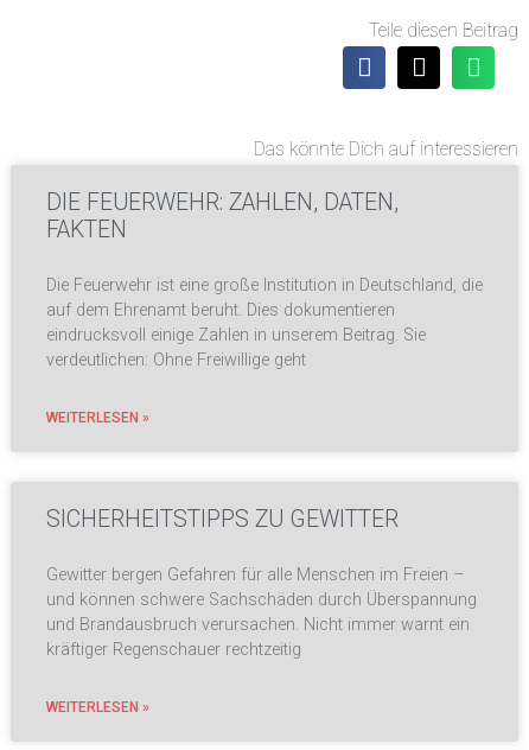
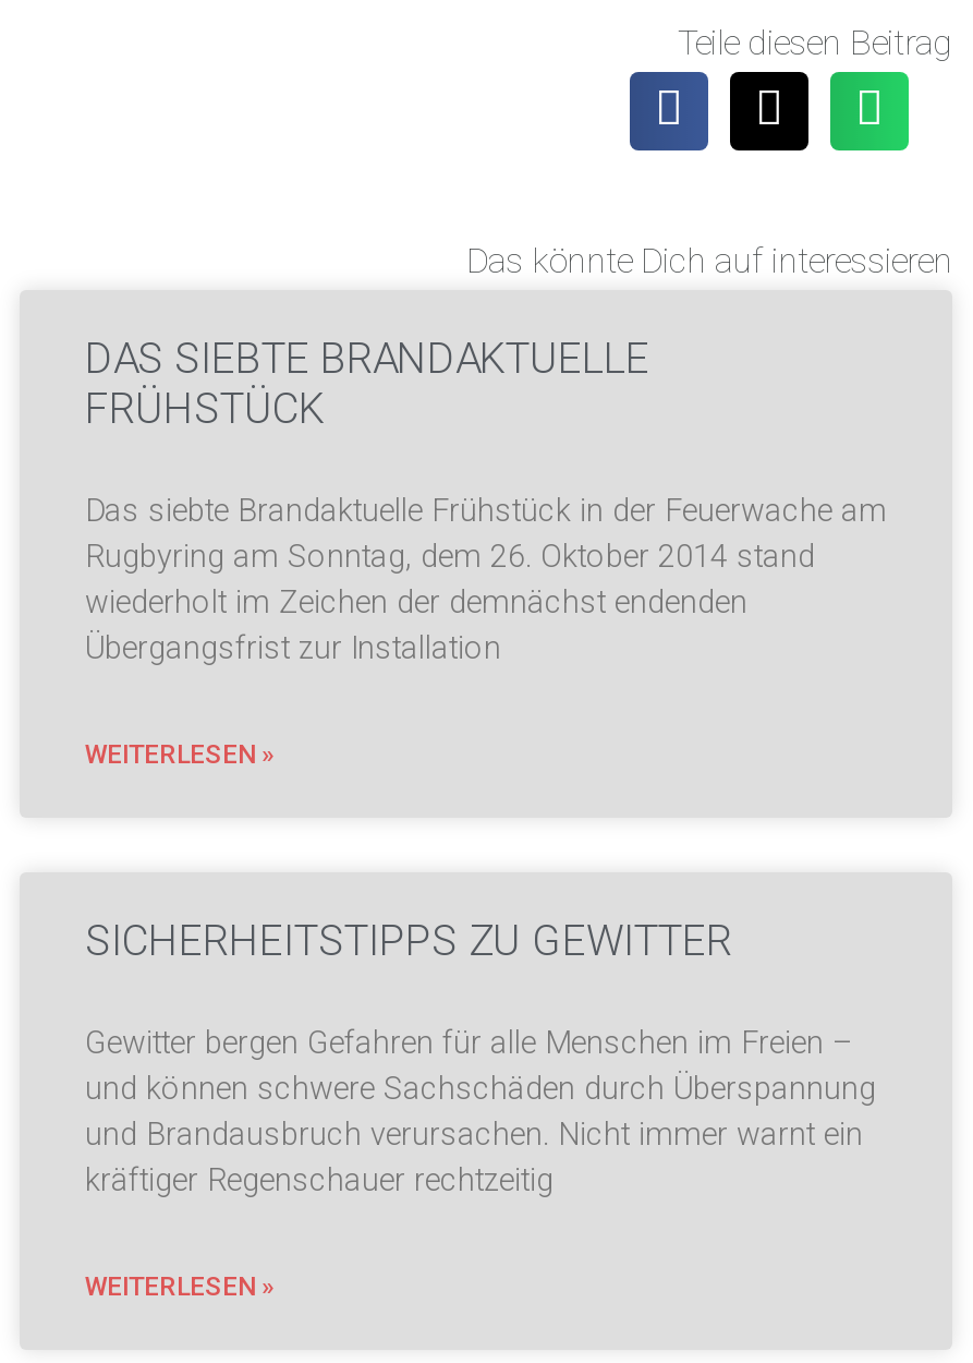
[46,189,399,244] DIE FEUERWEHR: ZAHLEN, DATEN, | FAKTEN -> [85,333,649,433] DAS SIEBTE BRANDAKTUELLE | FRÜHSTÜCK
[46,276,483,370] Die Feuerwehr ist eine große Institution in Deutschland, die | auf dem Ehrenamt beruht. Dies dokumentieren | eindrucksvoll einige Zahlen in unserem Beitrag. Sie | verdeutlichen: Ohne Freiwillige geht -> [85,492,887,667] Das siebte Brandaktuelle Frühstück in der Feuerwache am | Rugbyring am Sonntag, dem 26. Oktober 2014 stand | wiederholt im Zeichen der demnächst endenden | Übergangsfrist zur Installation

